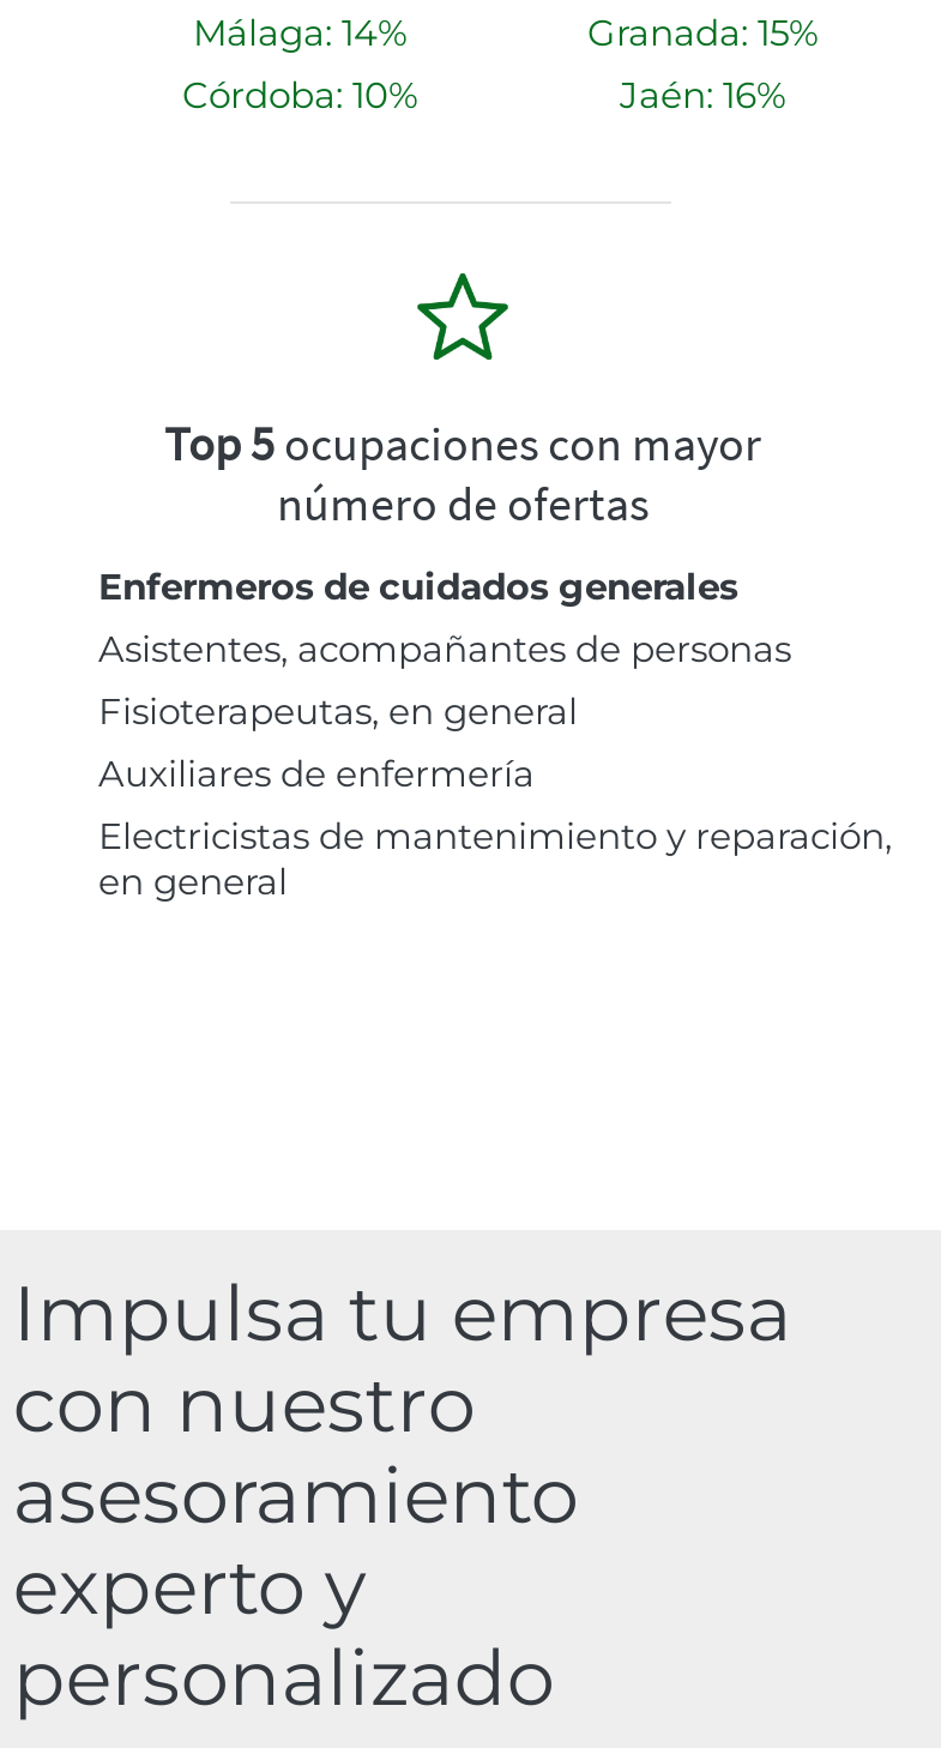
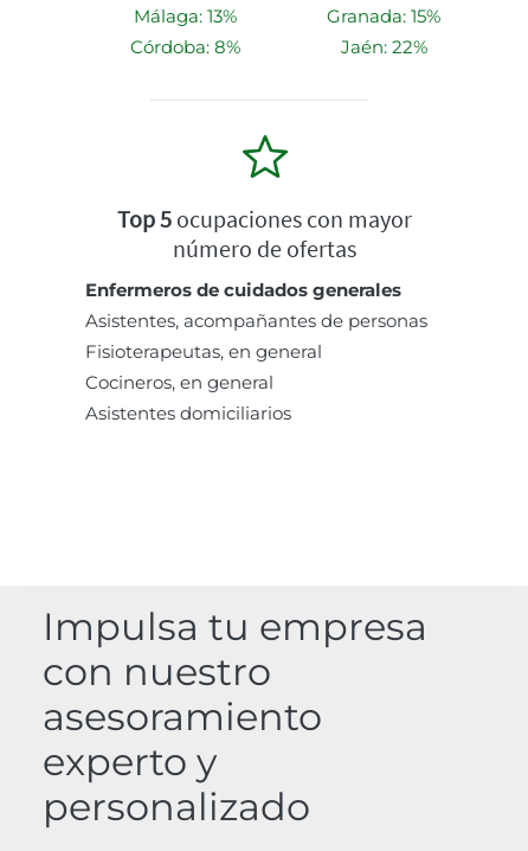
[193,10,406,56] Málaga: 14% -> [133,5,236,27] Málaga: 13%
[182,72,417,118] Córdoba: 10% -> [130,36,240,58] Córdoba: 8%
[620,72,785,118] Jaén: 16% -> [340,36,427,58] Jaén: 22%
[98,751,892,904] Auxiliares de enfermería | Electricistas de mantenimiento y reparación, | en general -> [85,371,291,425] Cocineros, en general | Asistentes domiciliarios

